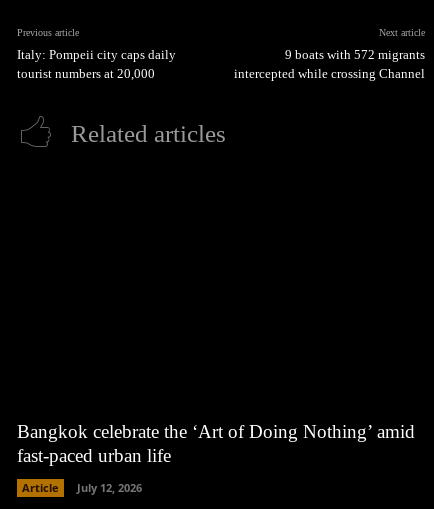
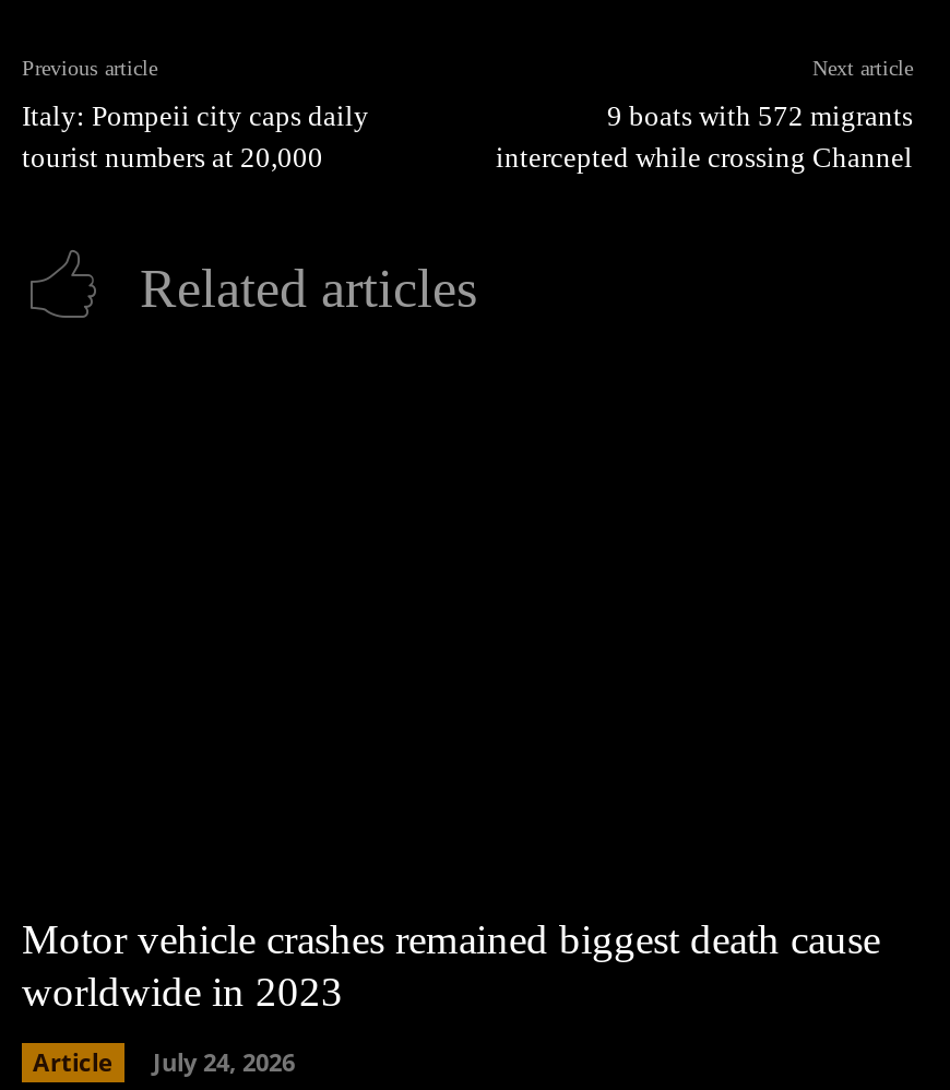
[17,421,415,466] Bangkok celebrate the ‘Art of Doing Nothing’ amid | fast-paced urban life -> [22,916,880,1014] Motor vehicle crashes remained biggest death cause | worldwide in 2023
[22,480,142,495] Article July 12, 2026 -> [33,1045,295,1078] Article July 24, 2026

